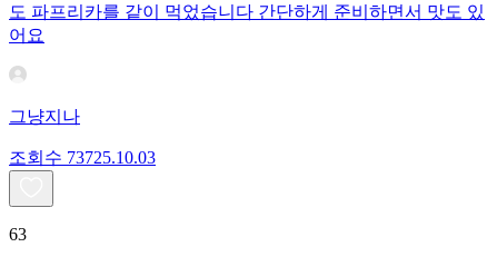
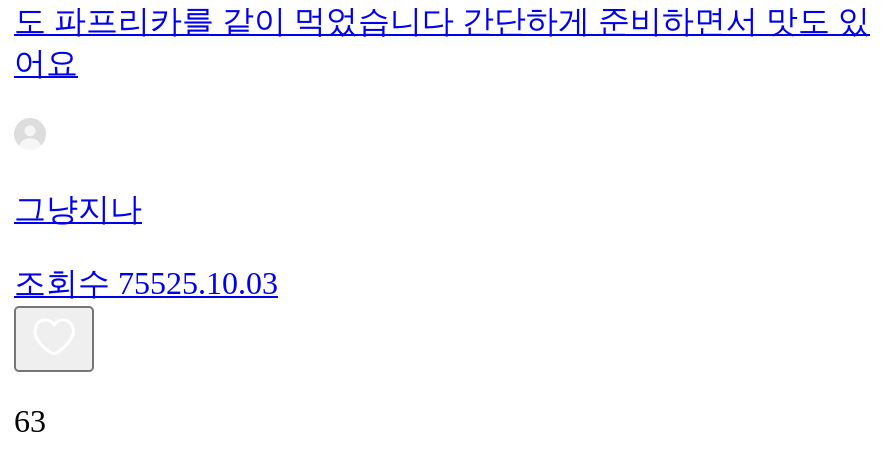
[9,148,156,167] 조회수 73725.10.03 -> [14,266,278,300] 조회수 75525.10.03

